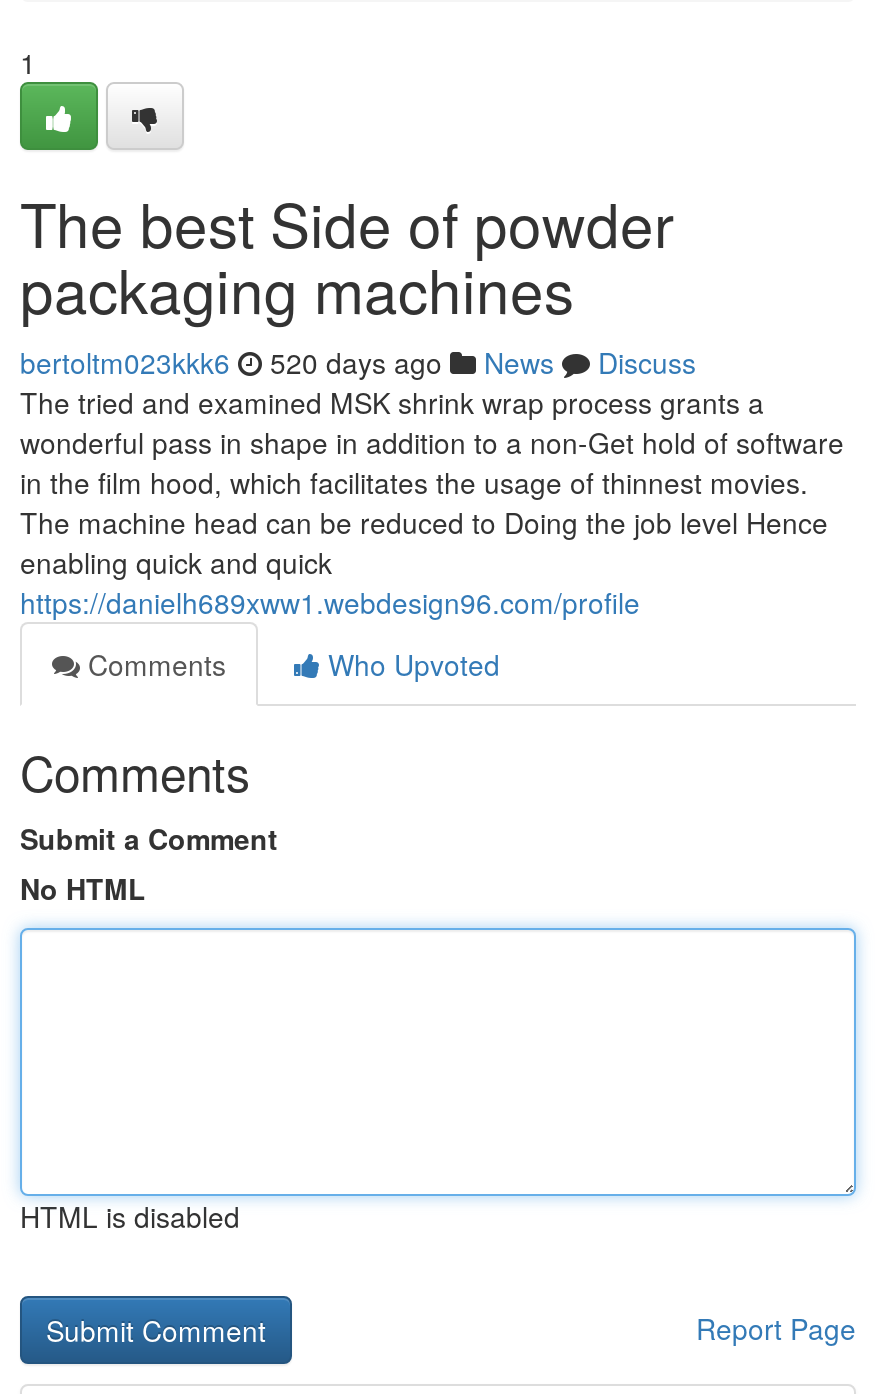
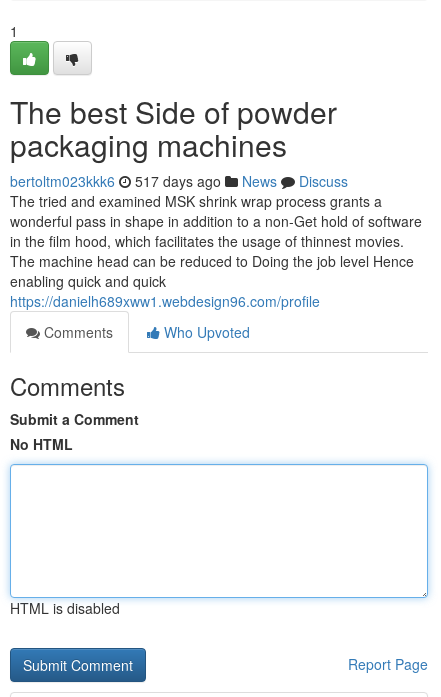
[20,342,696,382] bertoltm023kkk6 520 days ago News Discuss -> [10,171,348,191] bertoltm023kkk6 517 days ago News Discuss

